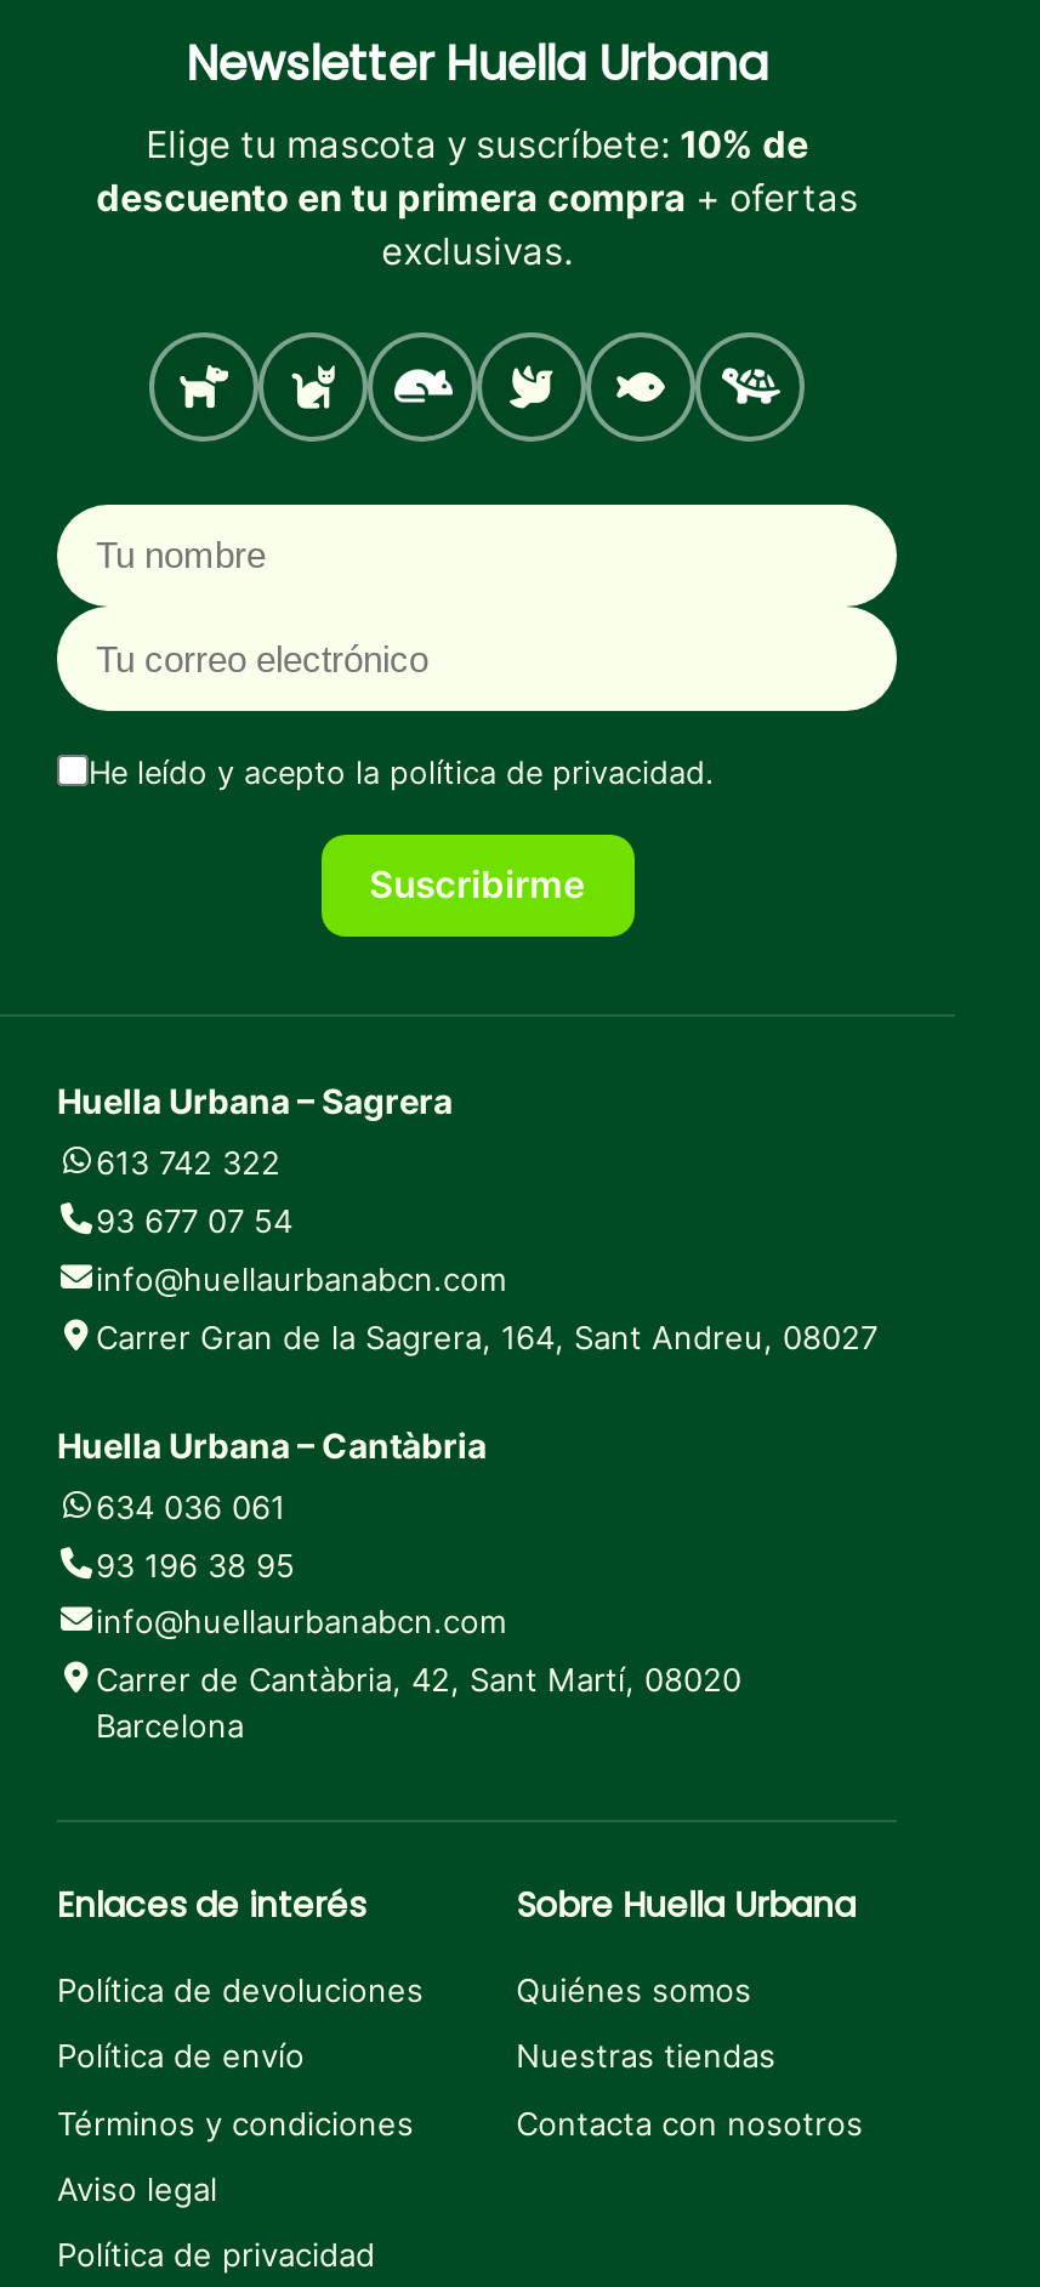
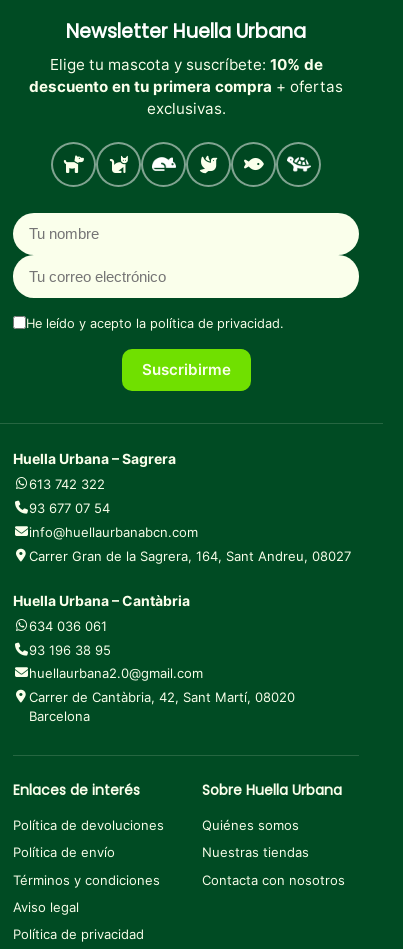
[96,1603,506,1642] info@huellaurbanabcn.com -> [29,665,203,681] huellaurbana2.0@gmail.com

